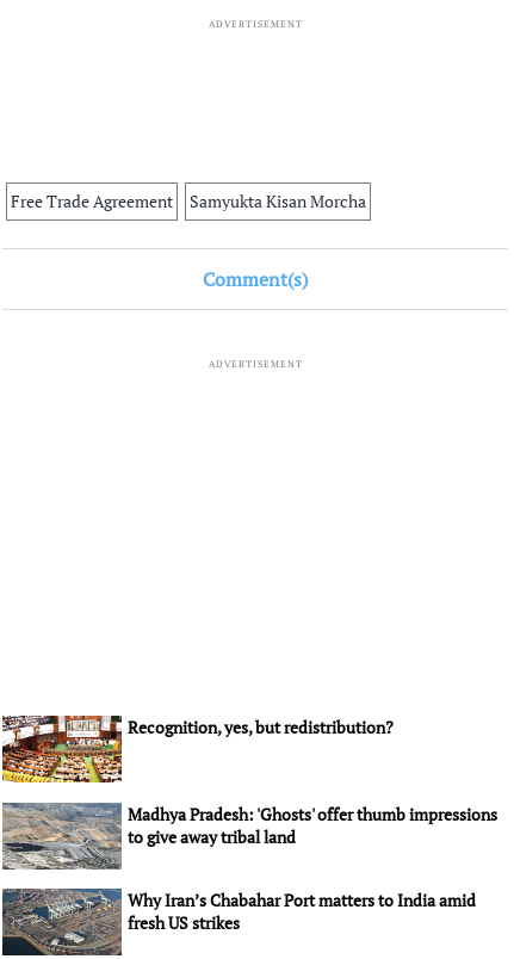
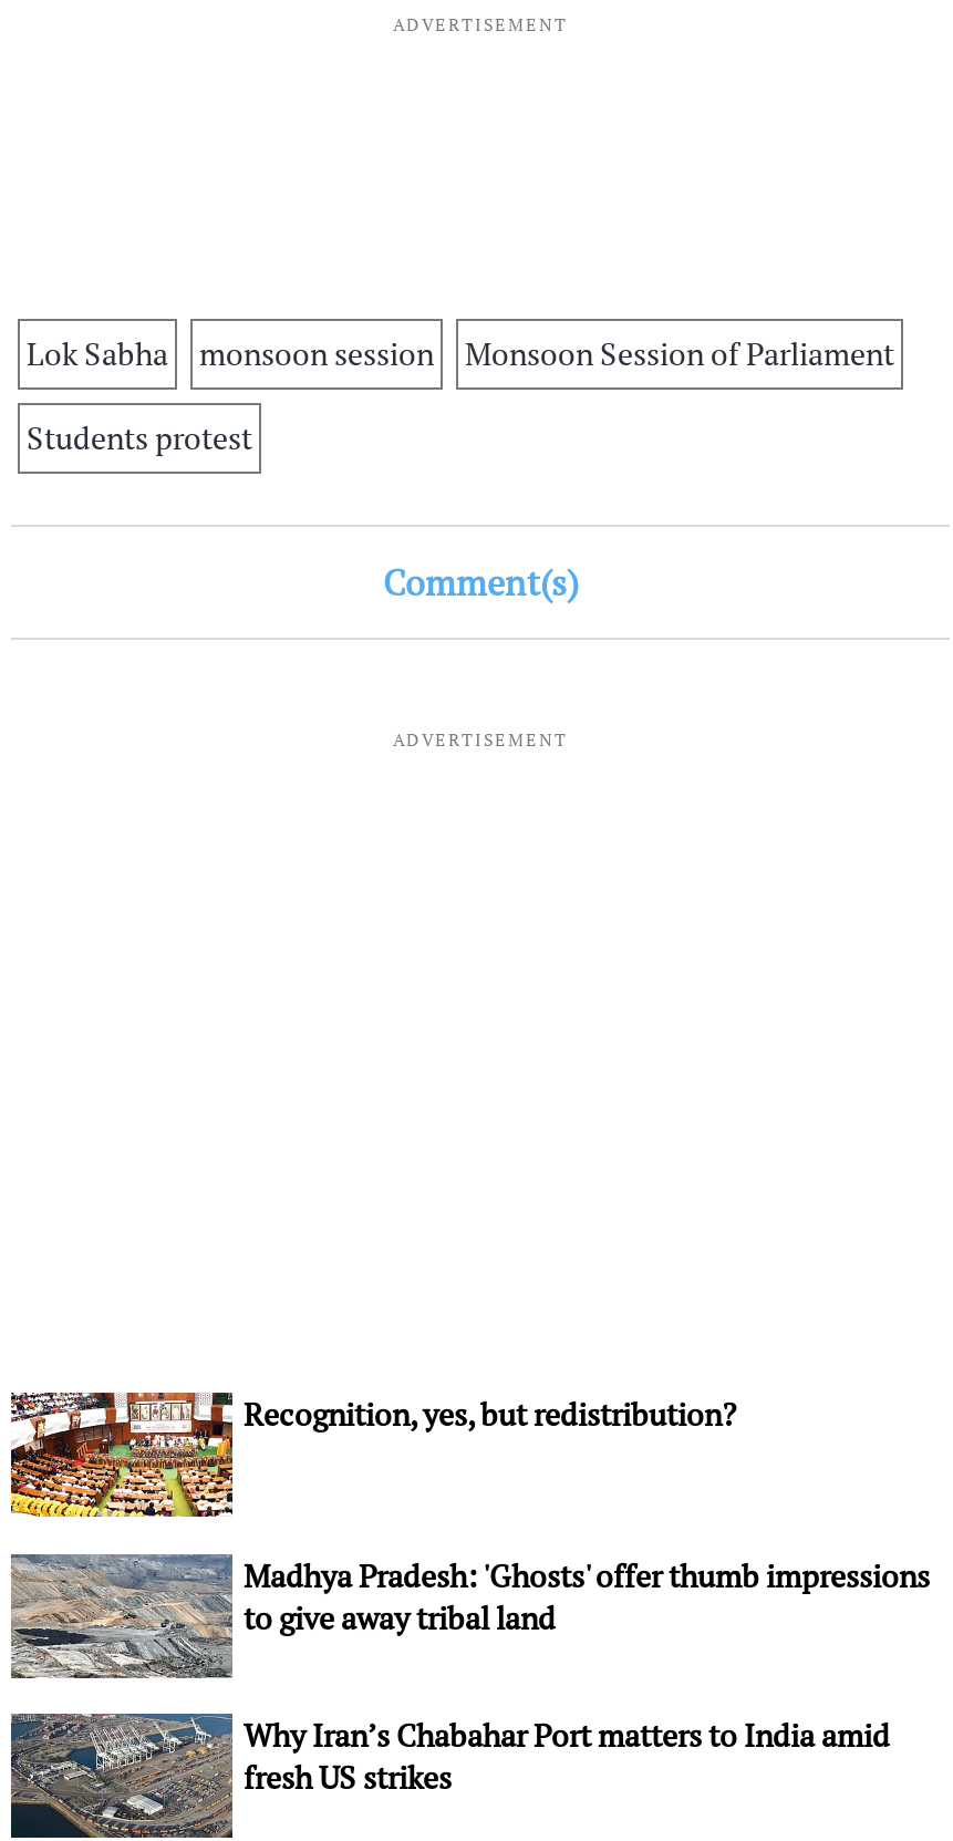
[11,190,366,213] Free Trade Agreement | Samyukta Kisan Morcha -> [27,333,894,459] Lok Sabha | monsoon session | Monsoon Session of Parliament | Students protest

